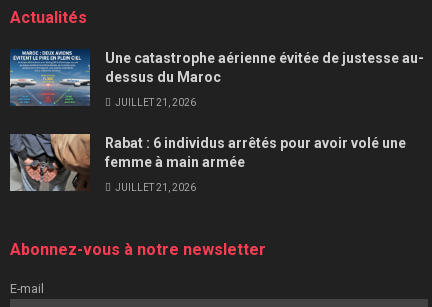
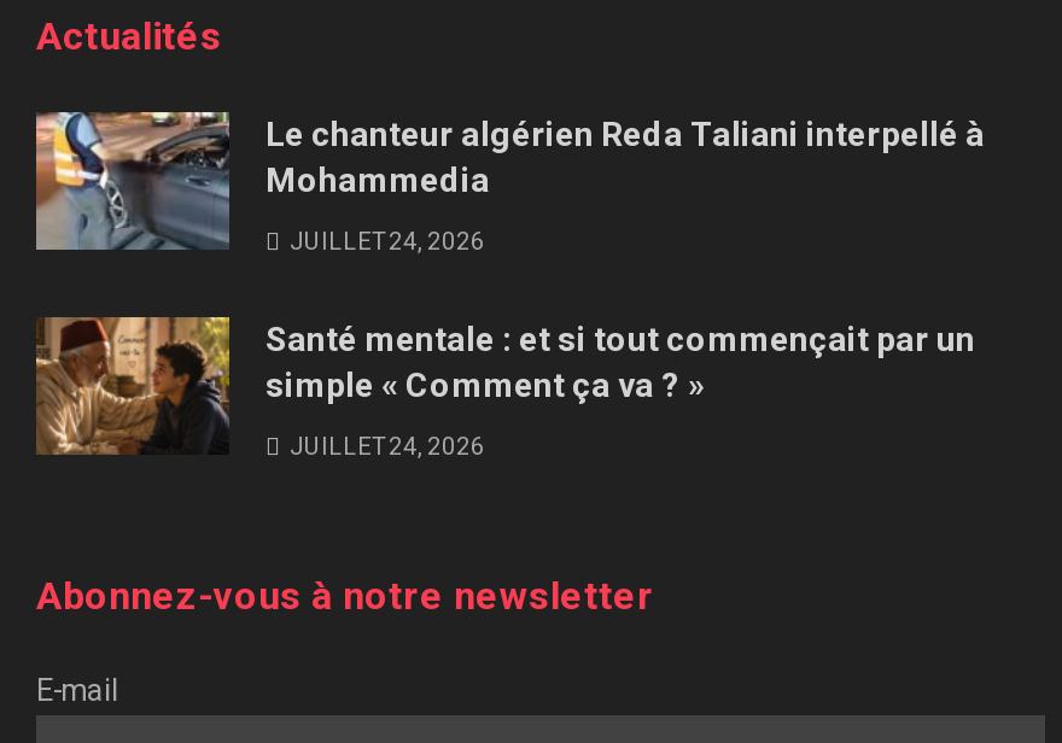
[9,48,424,107] [image] | Une catastrophe aérienne évitée de justesse au- | dessus du Maroc -> [34,110,985,252] [image] | Le chanteur algérien Reda Taliani interpellé à | Mohammedia
[113,97,196,108] JUILLET 21, 2026 -> [285,229,485,255] JUILLET 24, 2026
[9,133,406,192] [image] | Rabat : 6 individus arrêtés pour avoir volé une | femme à main armée -> [34,315,975,457] [image] | Santé mentale : et si tout commençait par un | simple « Comment ça va ? »
[113,182,196,193] JUILLET 21, 2026 -> [285,434,485,460] JUILLET 24, 2026

